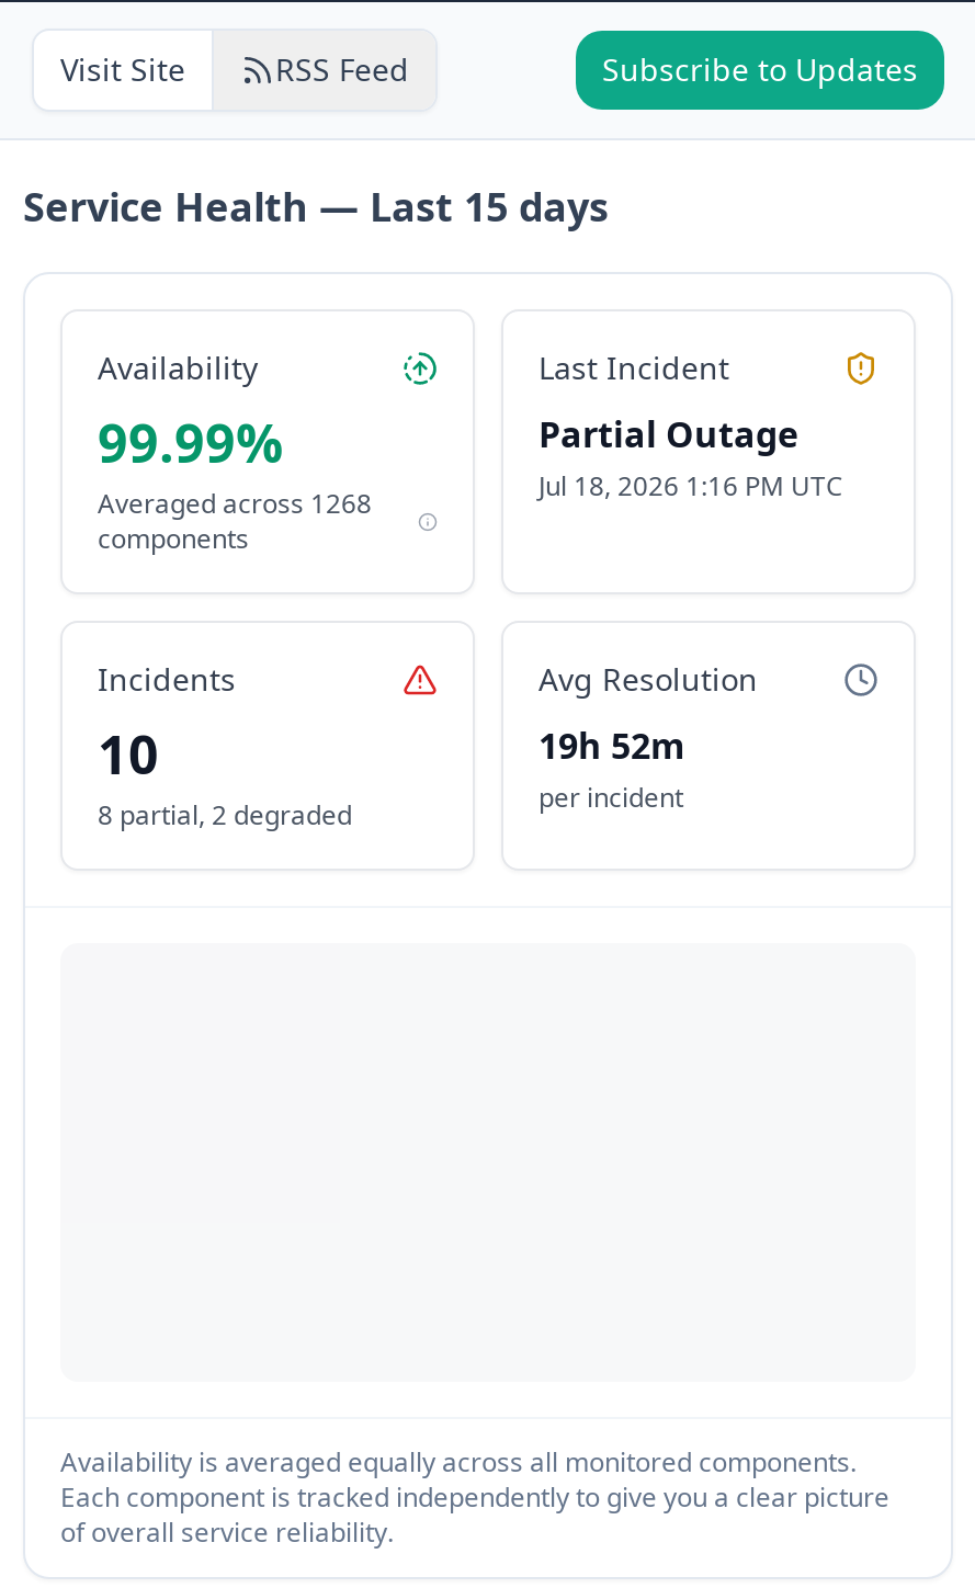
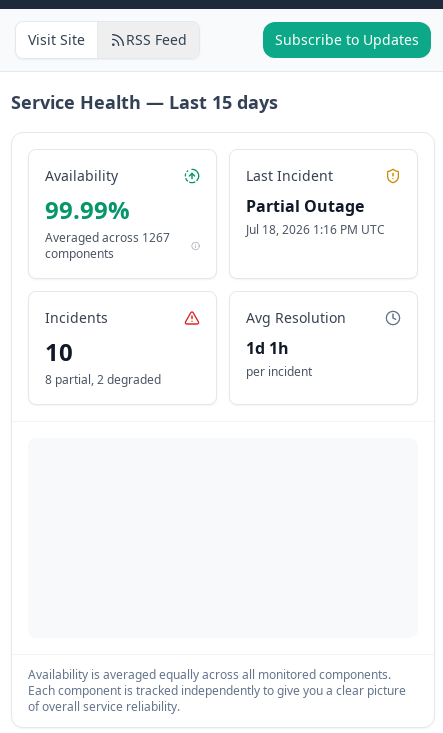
[98,485,372,522] Averaged across 1268 -> [45,229,170,246] Averaged across 1267
[538,722,685,770] 19h 52m -> [246,337,289,359] 1d 1h

